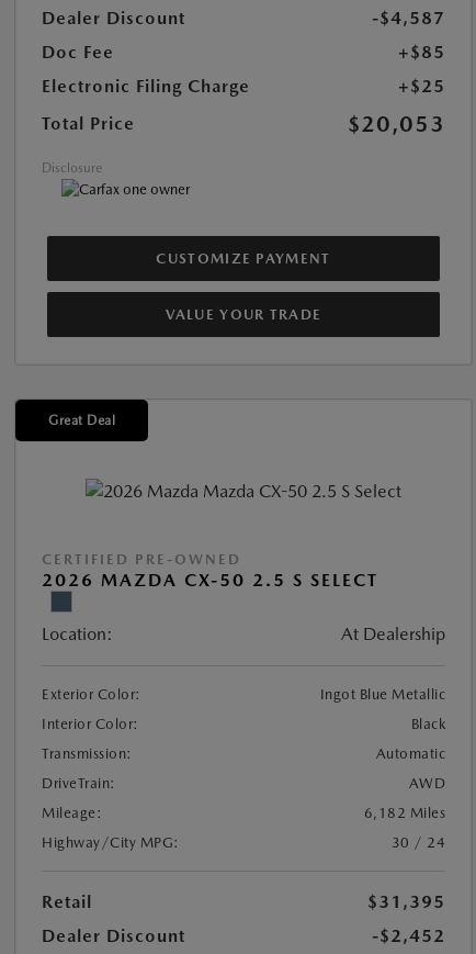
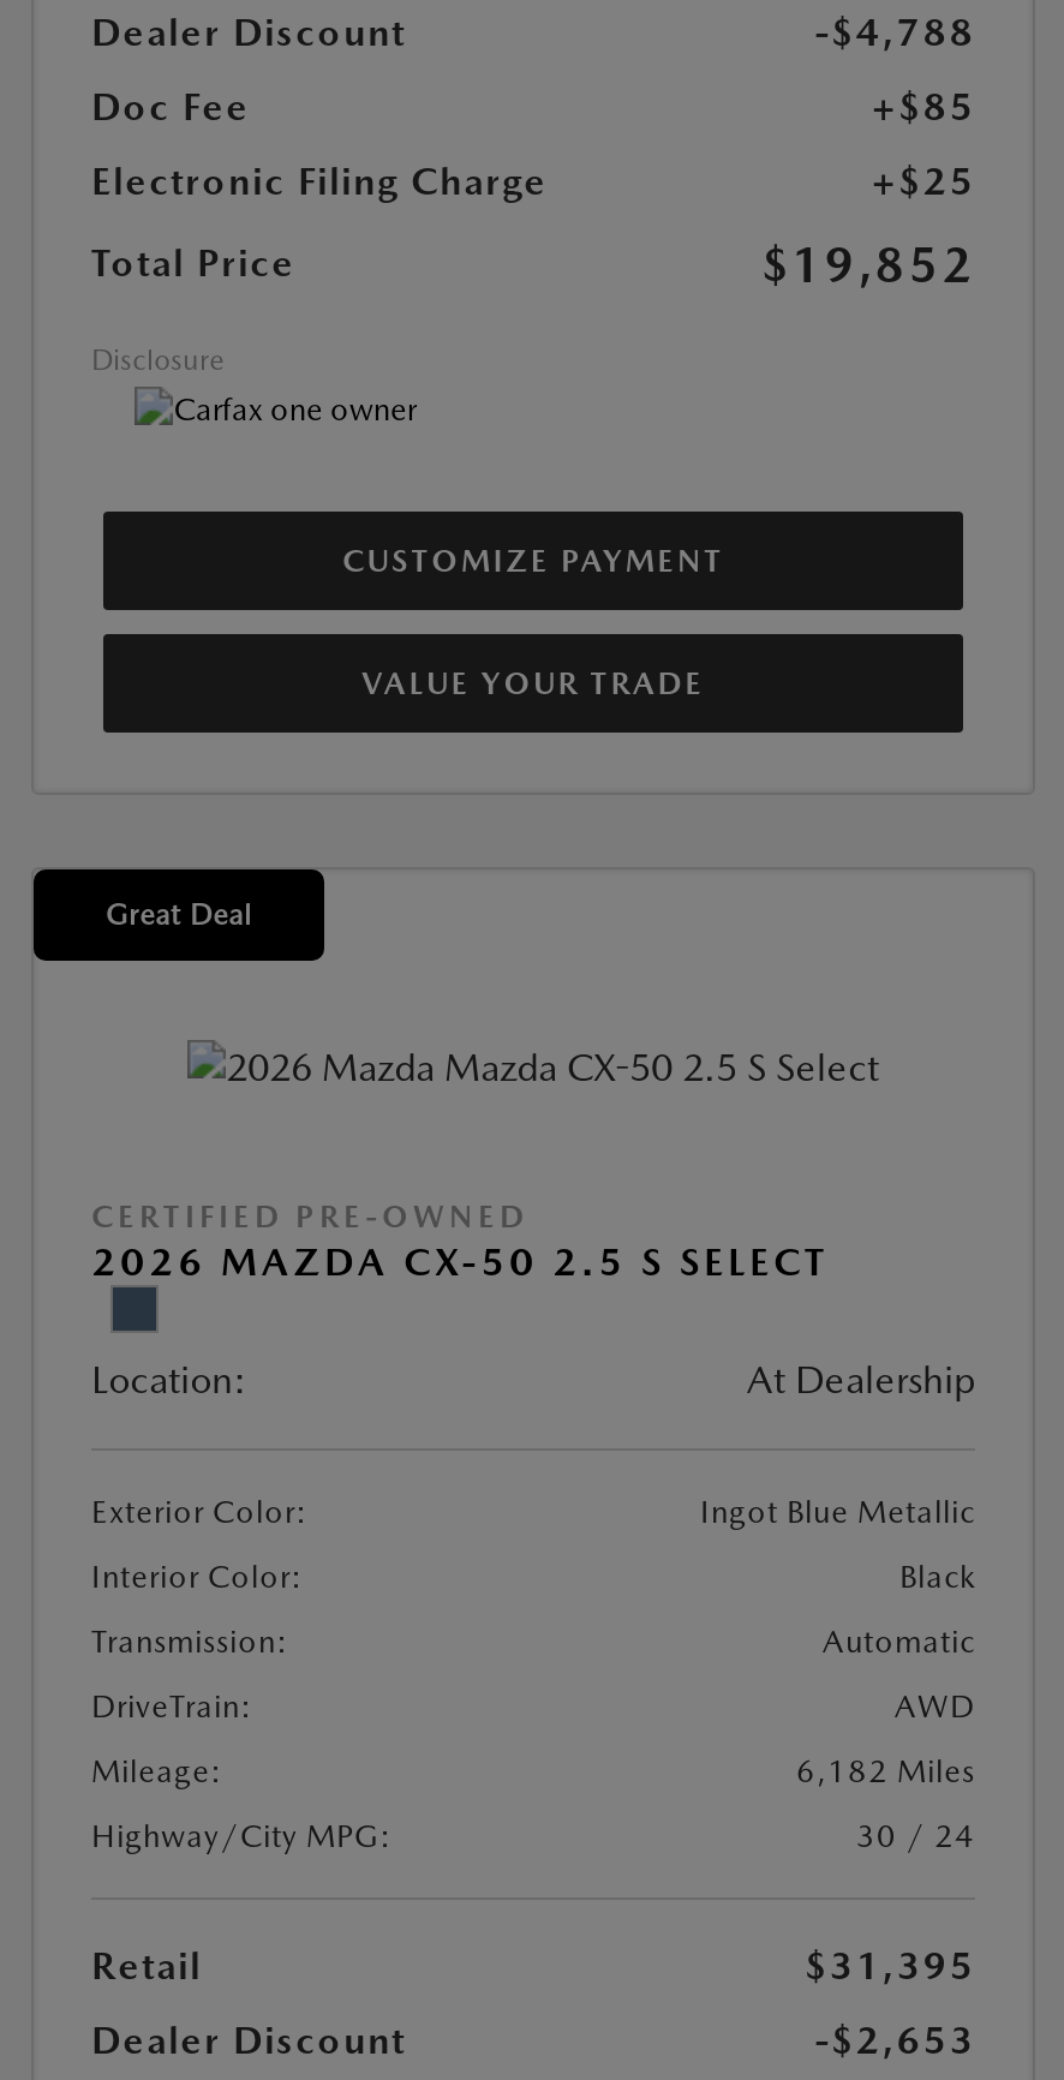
[372,8,445,29] -$4,587 -> [814,11,975,56] -$4,788
[348,111,445,137] $20,053 -> [761,237,975,294] $19,852
[372,925,445,946] -$2,452 -> [814,2018,975,2063] -$2,653

